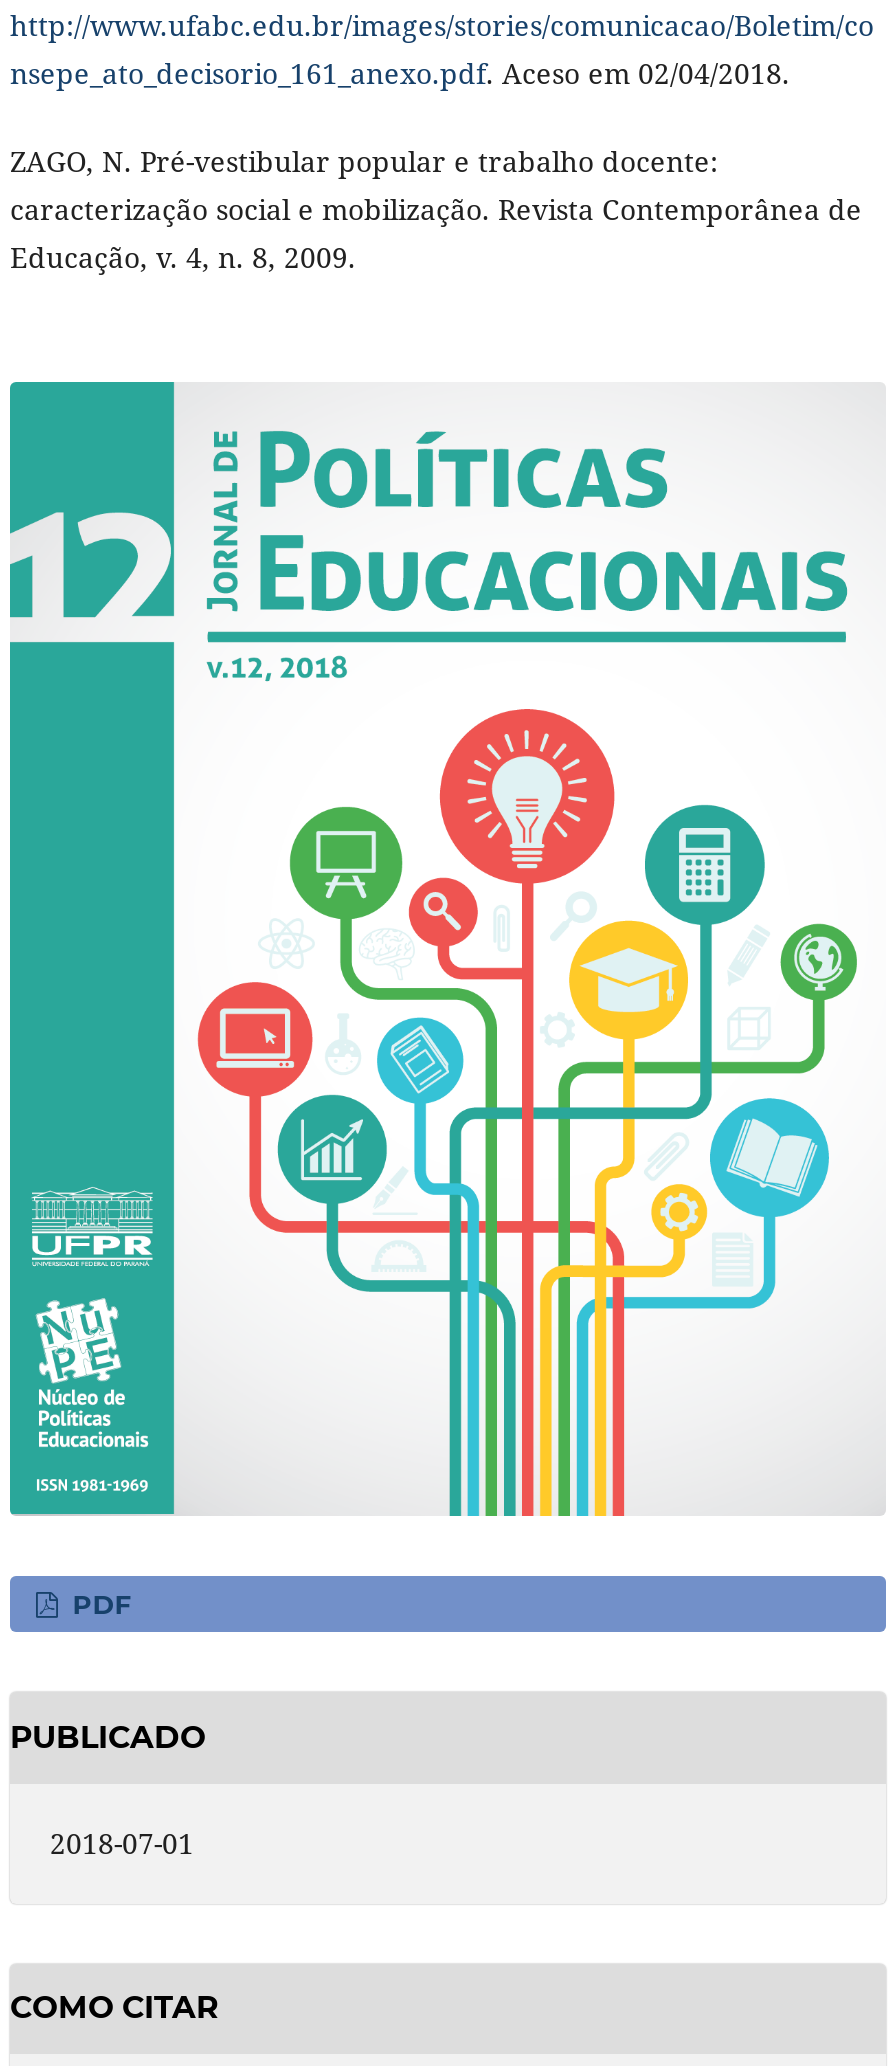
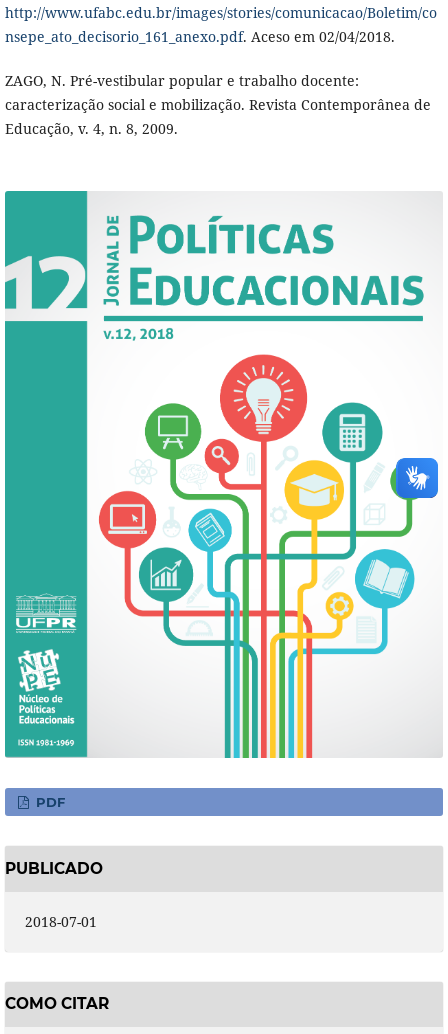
[792,916,876,998] [image] -> [395,457,439,499] [image]

